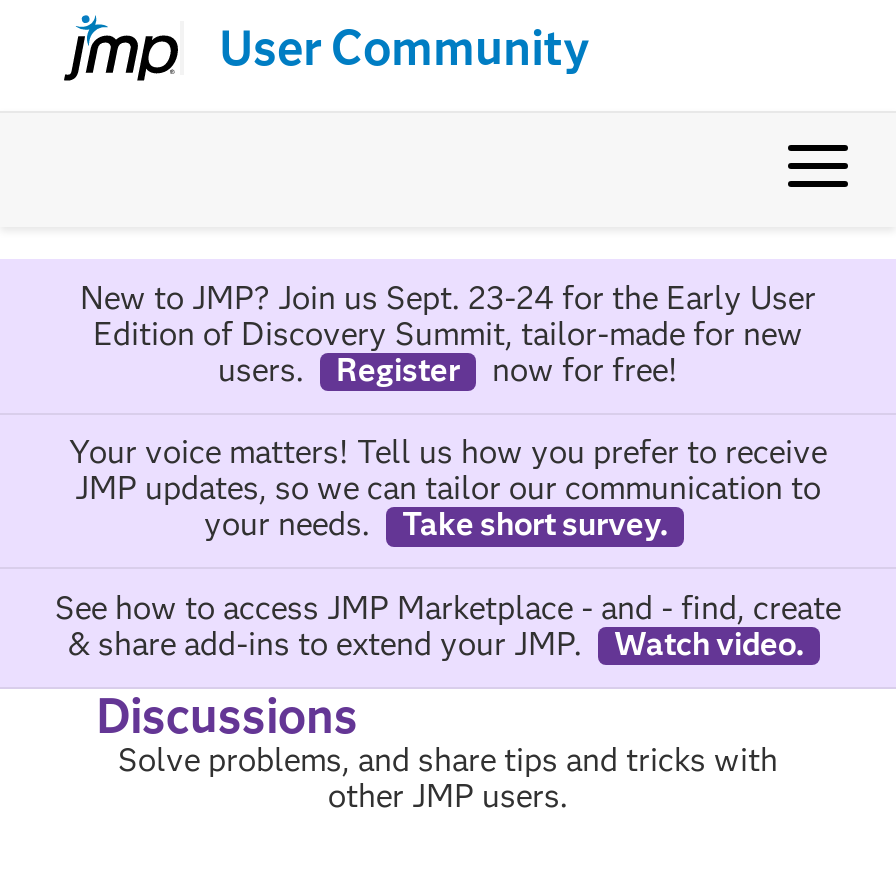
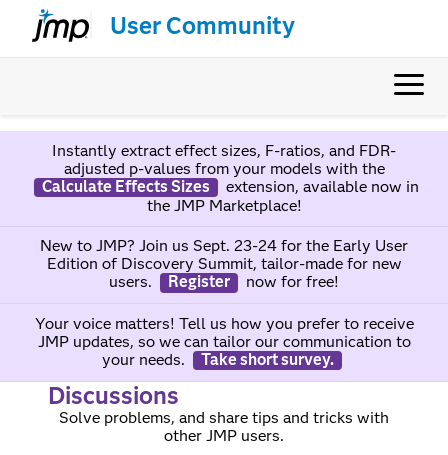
none -> [41,141,418,215] Instantly extract effect sizes, F-ratios, and FDR- | adjusted p-values from your models with the | Calculate Effects Sizes | extension, available now in | the JMP Marketplace!
moved [69,279,827,543] -> [34,236,413,369]: New to JMP? Join us Sept. 23-24 for the Early User | Edition of Discovery Summit, tailor-made for new | users. | ... | your needs. | Take short survey.
[55,588,841,662] See how to access JMP Marketplace - and - find, create | & share add-ins to extend your JMP. | Watch video. -> none

